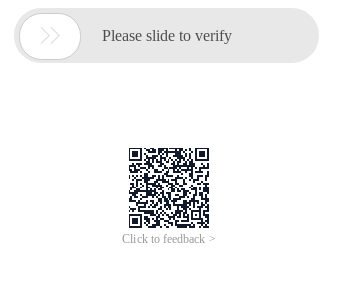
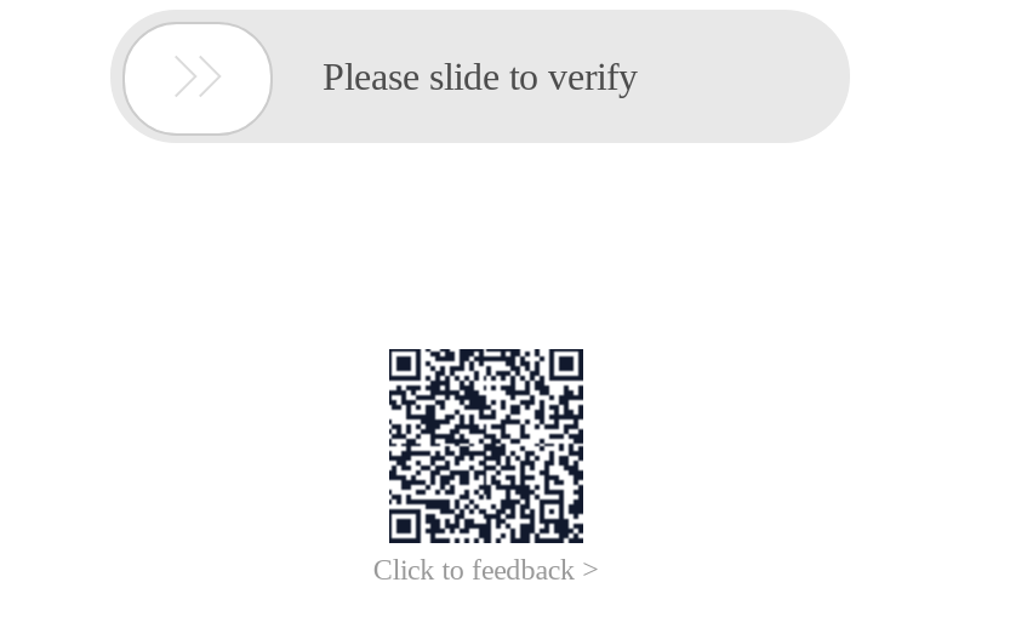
[129,152,209,228] [image] -> [389,359,586,546] [image]

